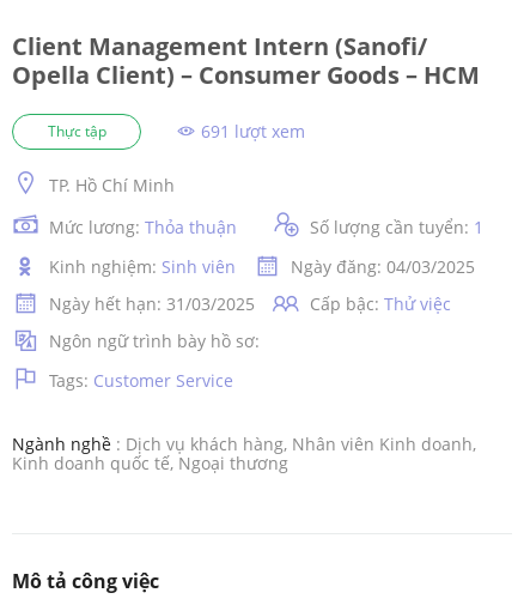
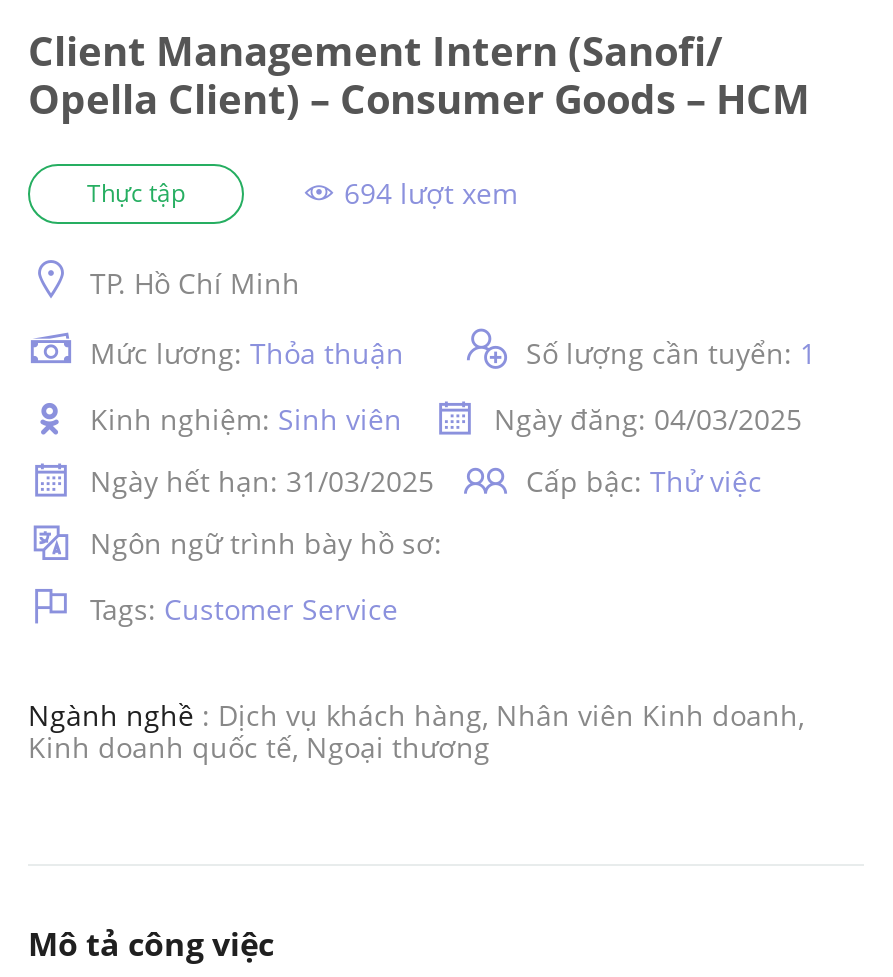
[201,120,305,143] 691 lượt xem -> [344,174,518,212] 694 lượt xem

